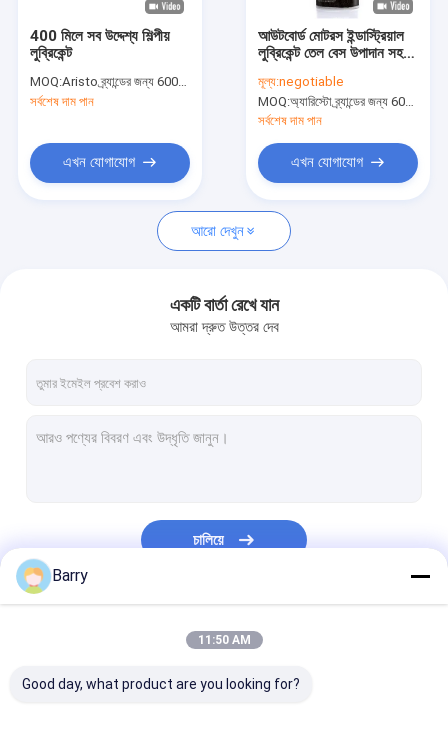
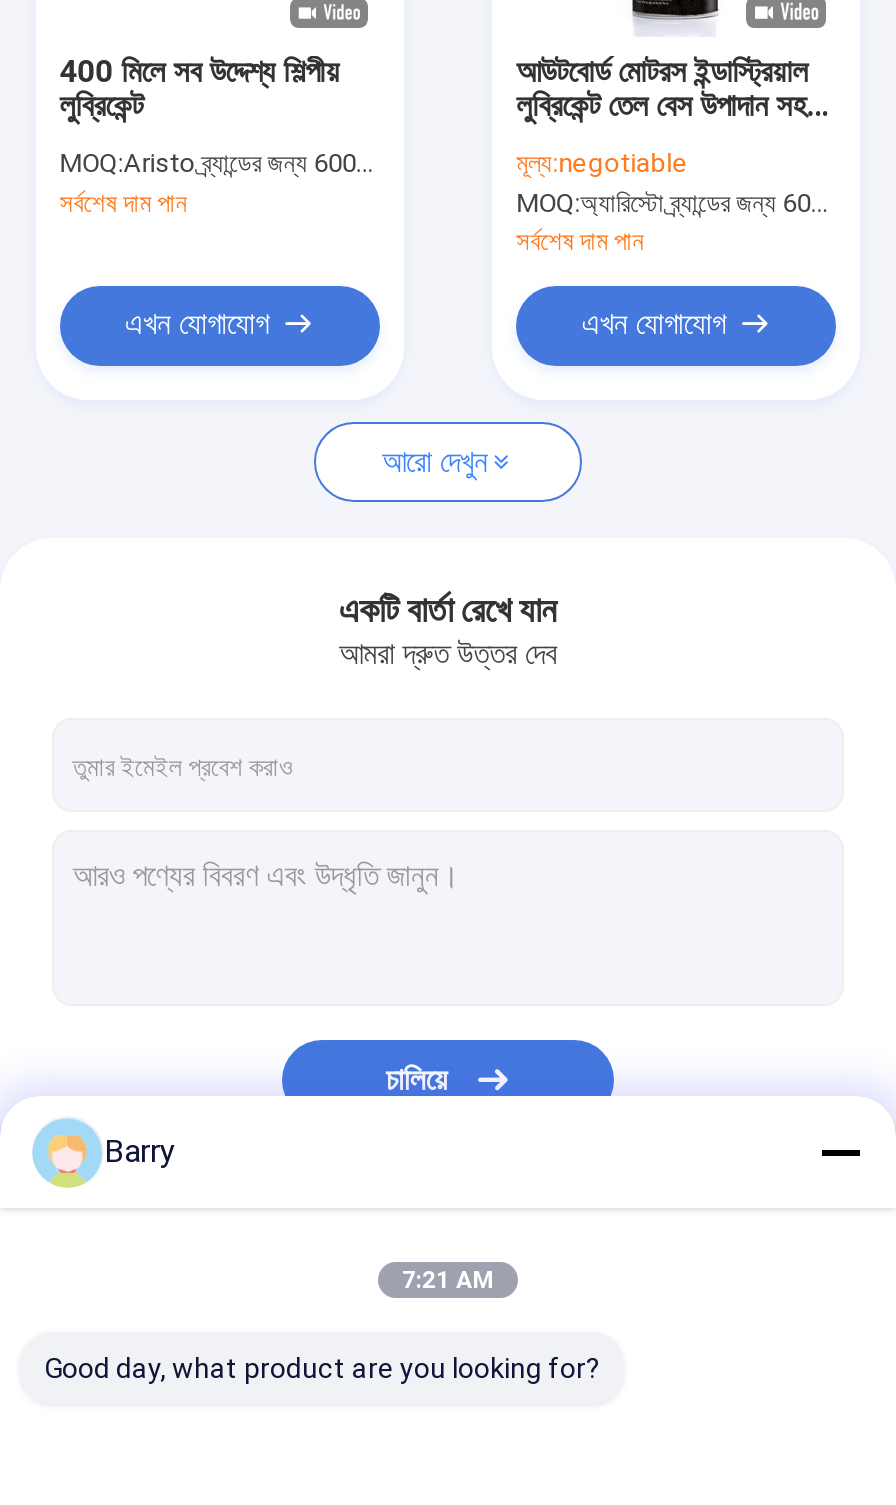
[197,633,250,647] 11:50 AM -> [402,1266,494,1294] 7:21 AM

